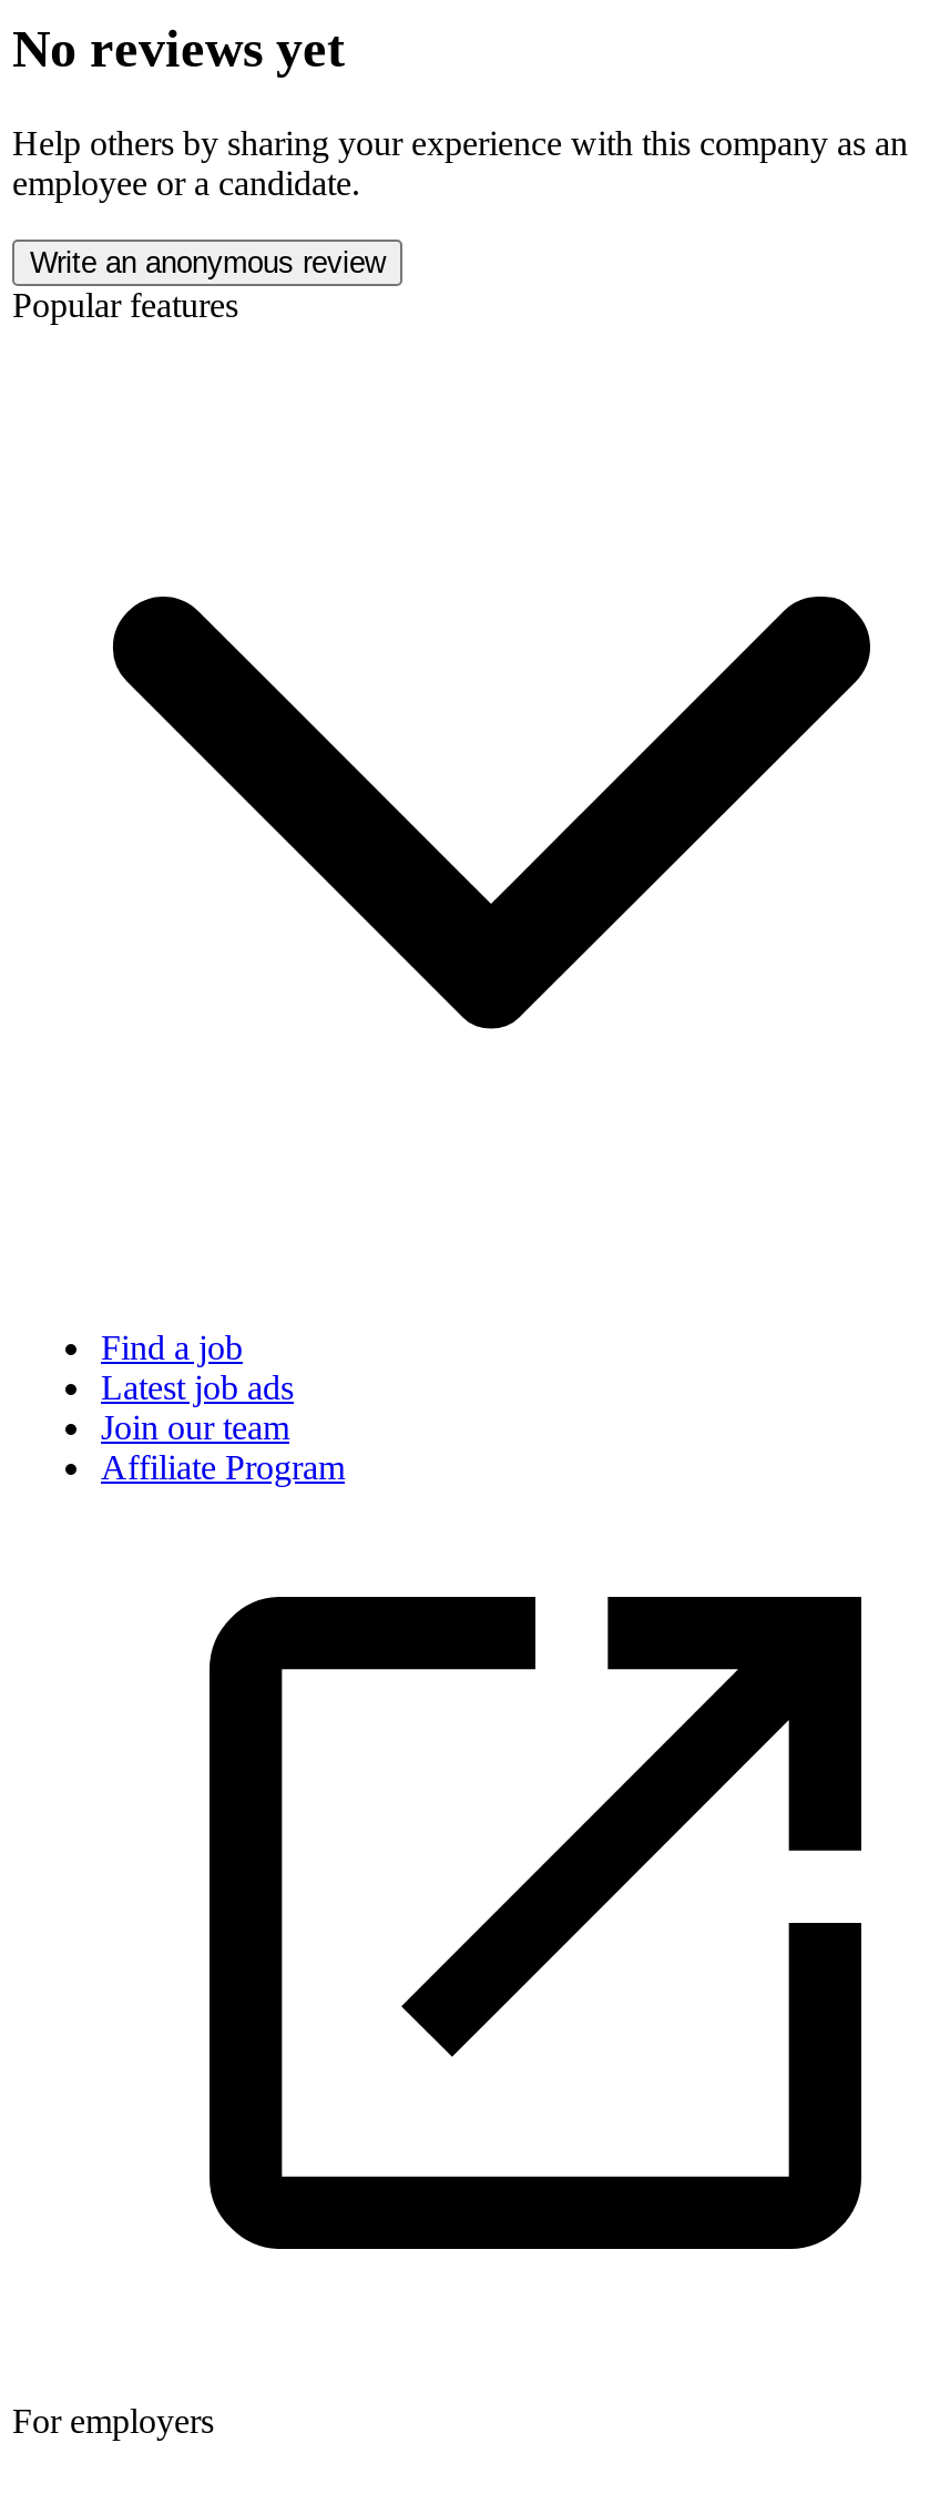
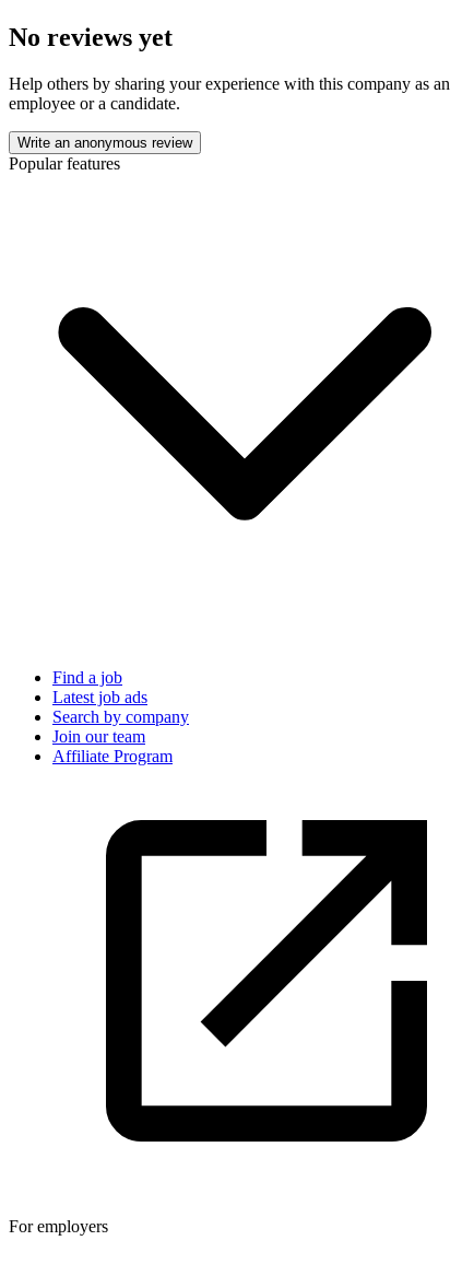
none -> [52,707,189,726] Search by company

